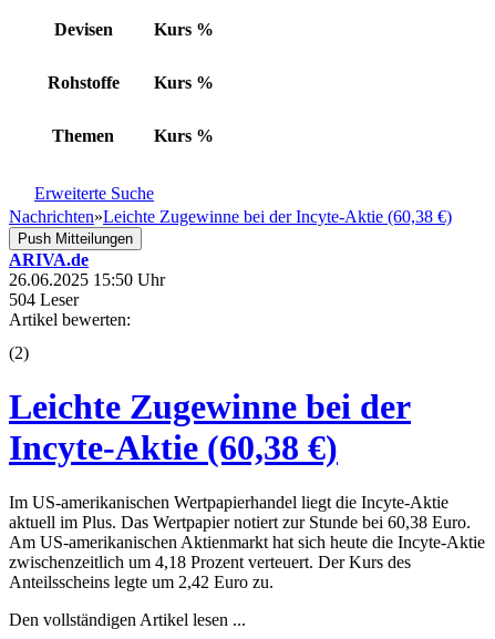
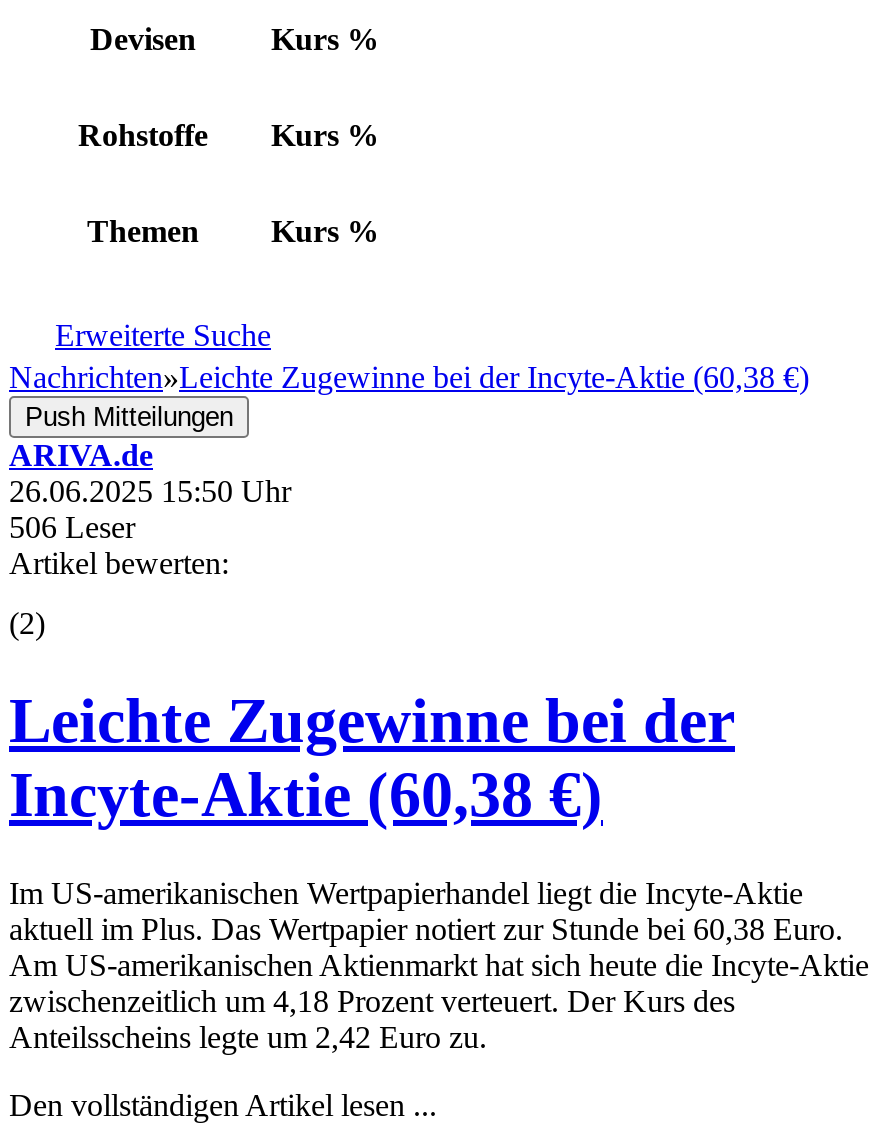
[9,290,79,309] 504 Leser -> [9,510,135,544] 506 Leser

